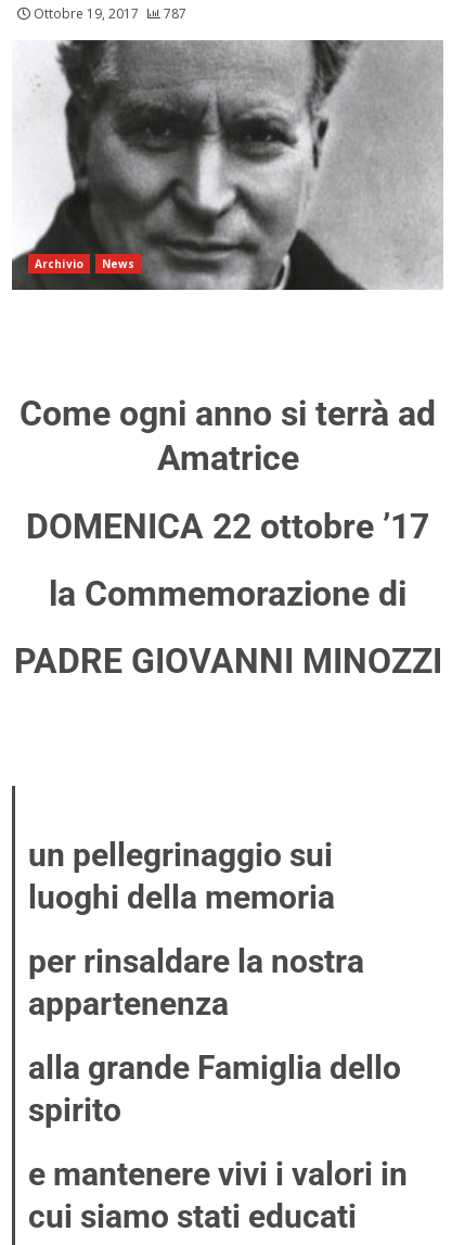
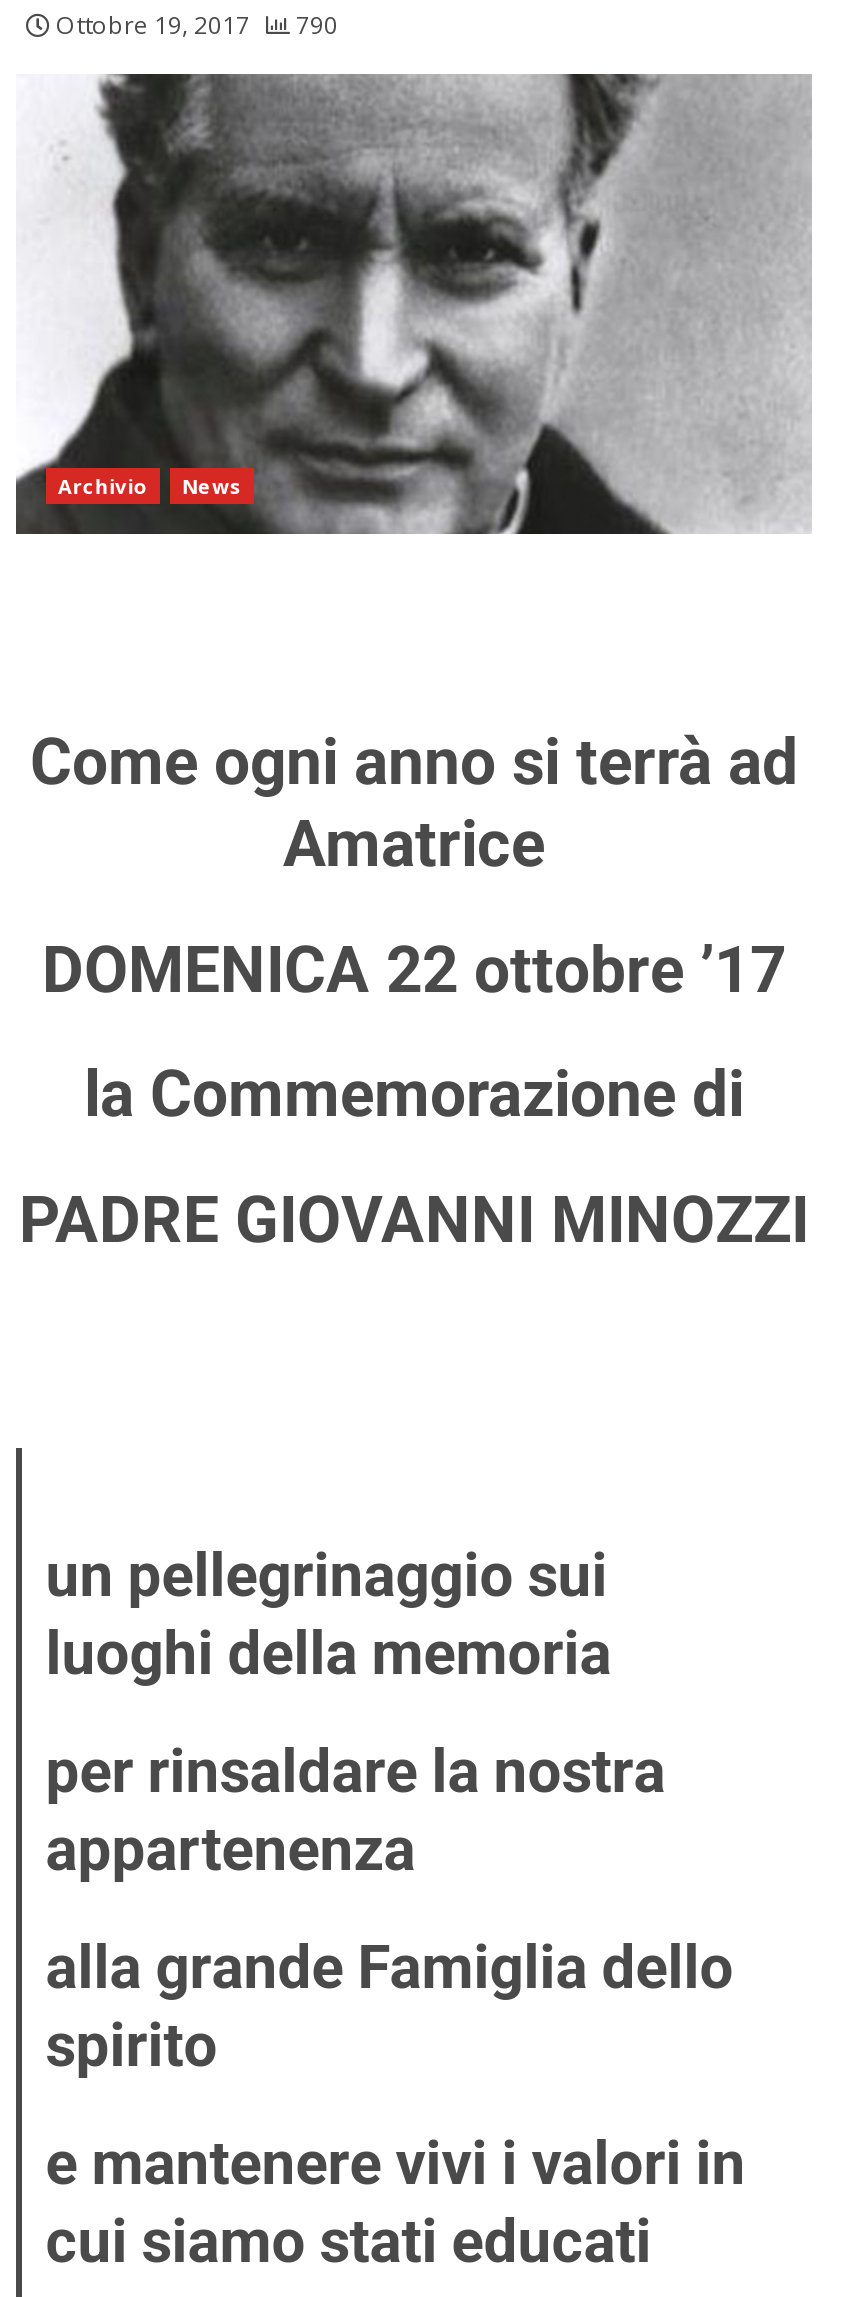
[30,5,186,23] Ottobre 19, 2017 787 -> [50,8,338,42] Ottobre 19, 2017 790

